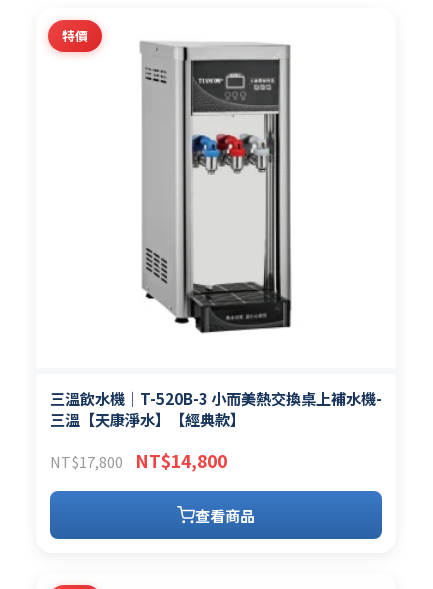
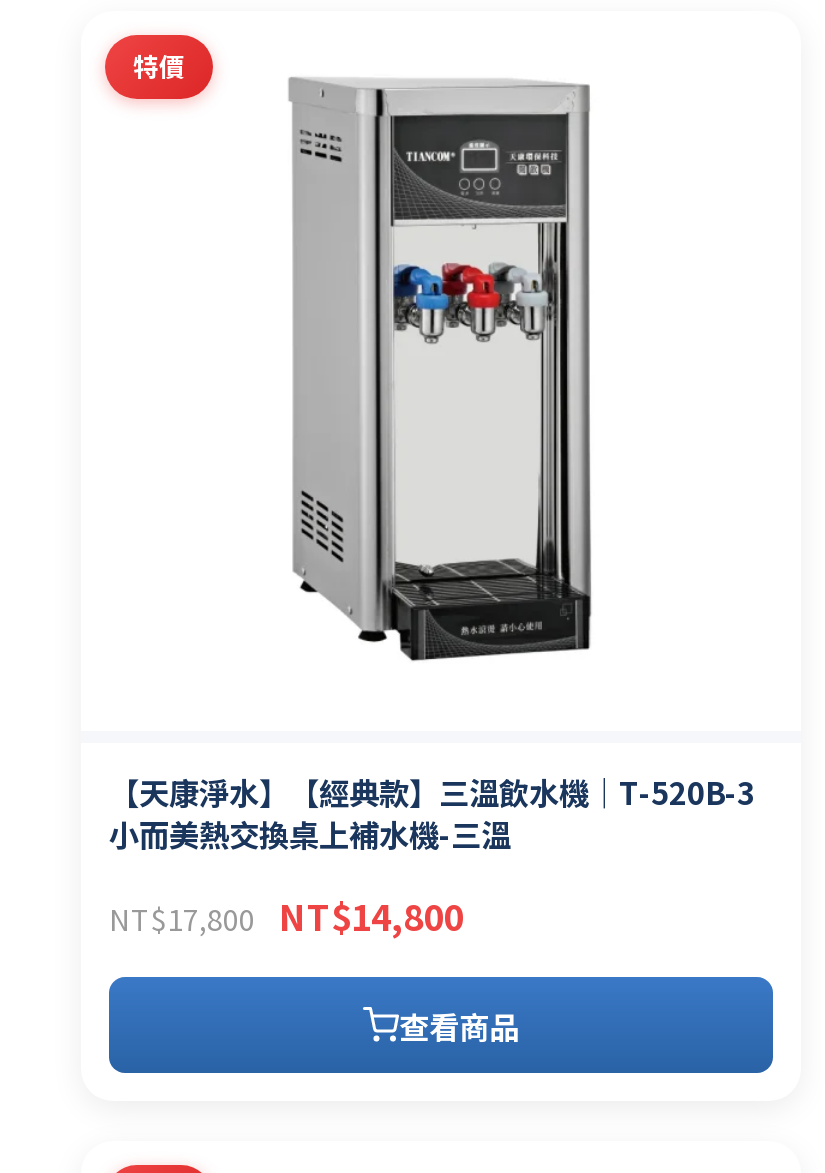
[50,387,382,430] 三溫飲水機｜T-520B-3 小而美熱交換桌上補水機- | 三溫【天康淨水】【經典款】 -> [109,769,755,855] 【天康淨水】【經典款】三溫飲水機｜T-520B-3 | 小而美熱交換桌上補水機-三溫

